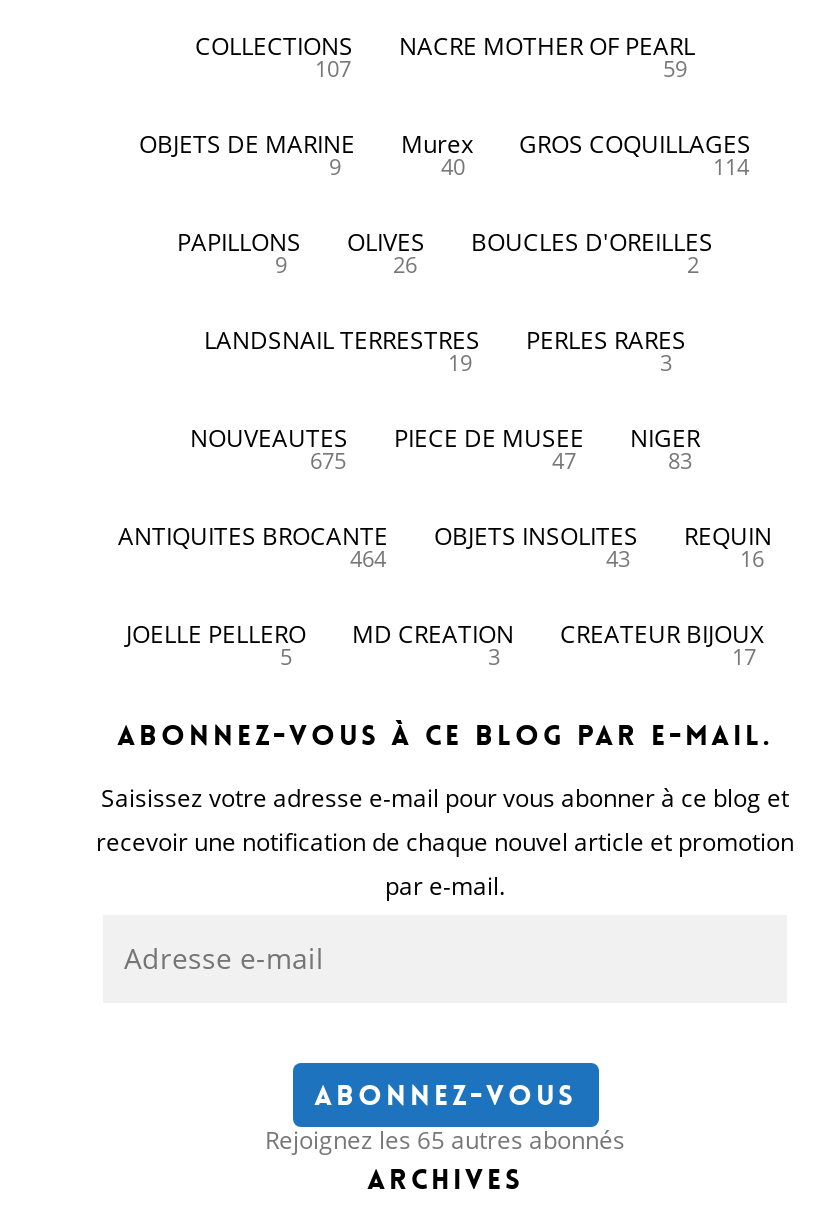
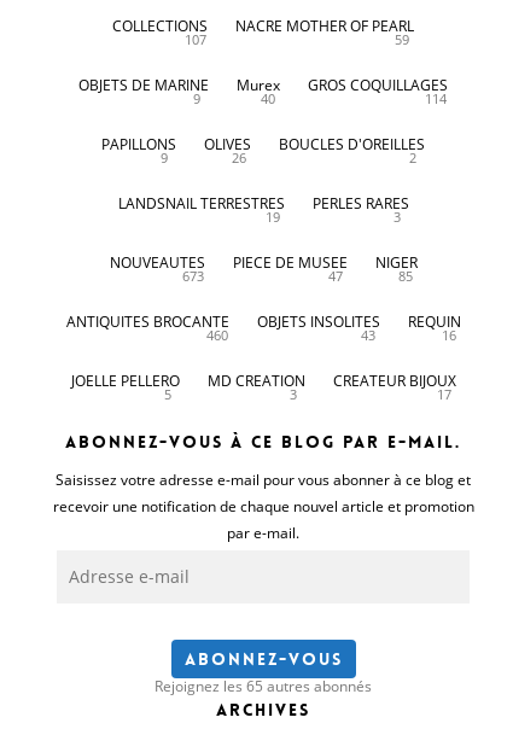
[310,445,346,475] 675 -> [182,267,203,285] 673
[668,445,692,475] 83 -> [398,267,412,285] 85
[350,543,386,573] 464 -> [206,326,228,344] 460

